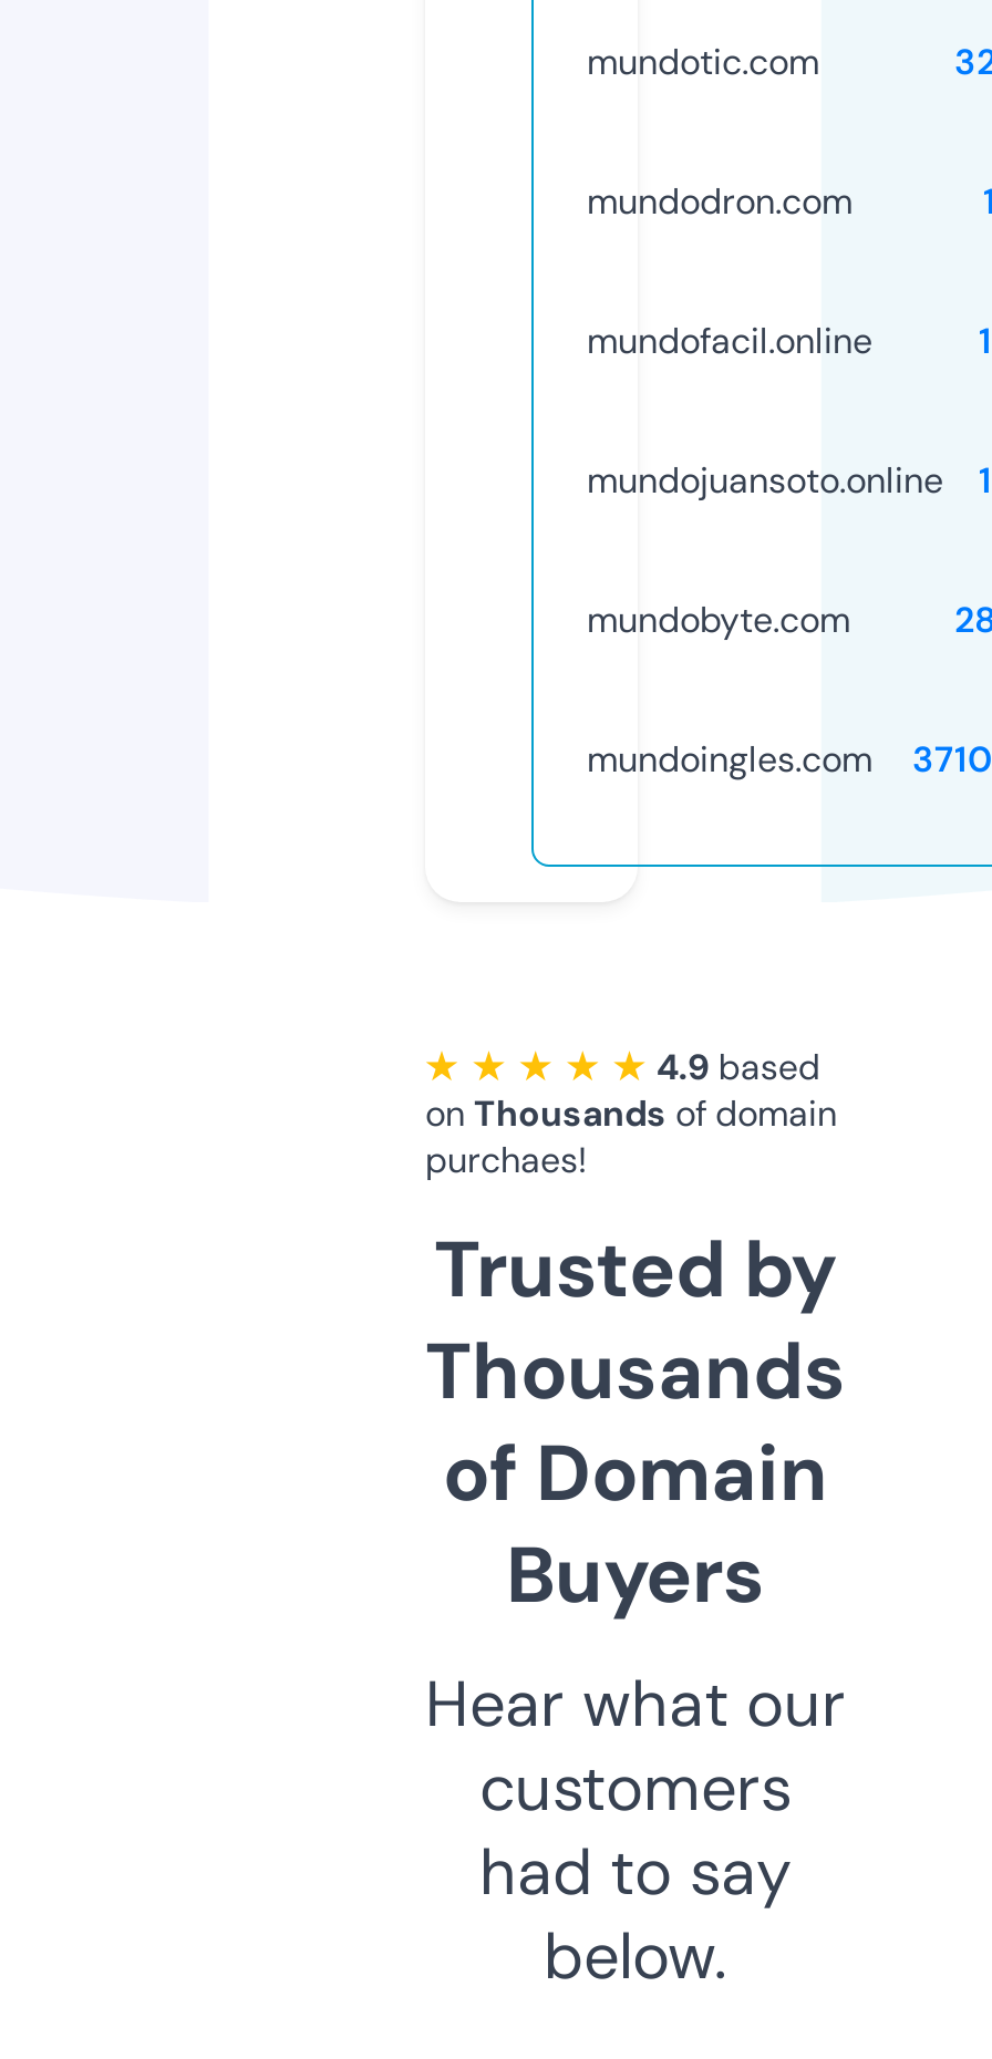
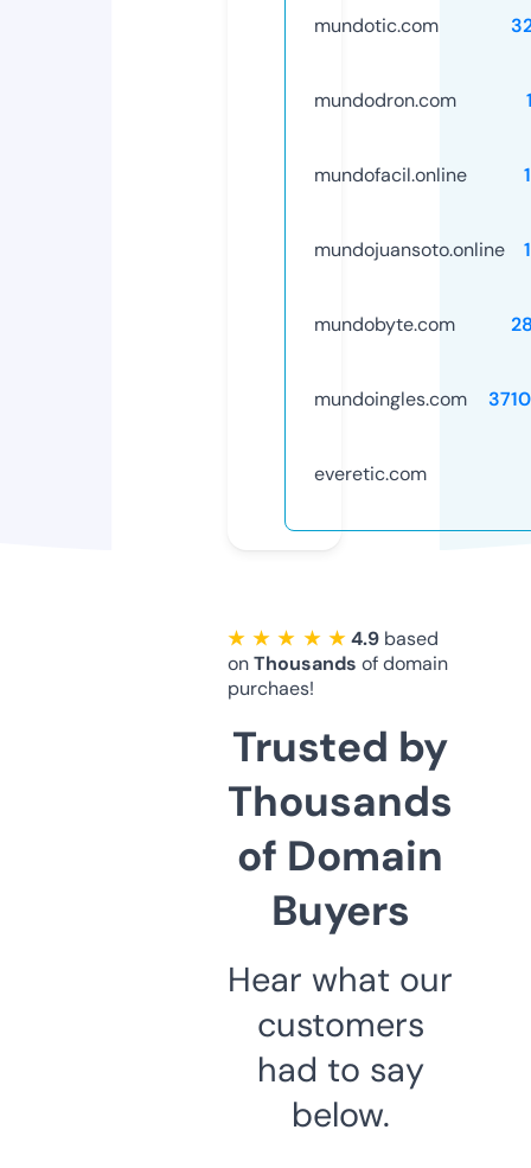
none -> [314,461,427,486] everetic.com

